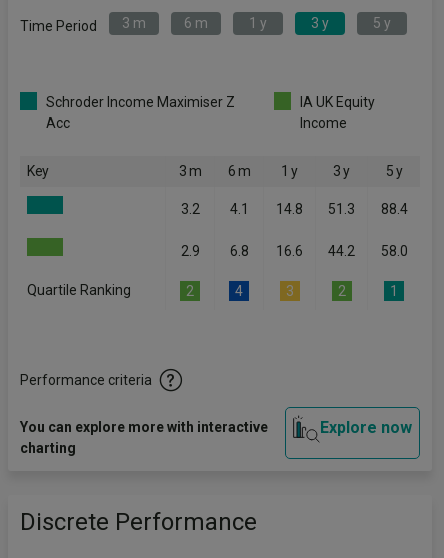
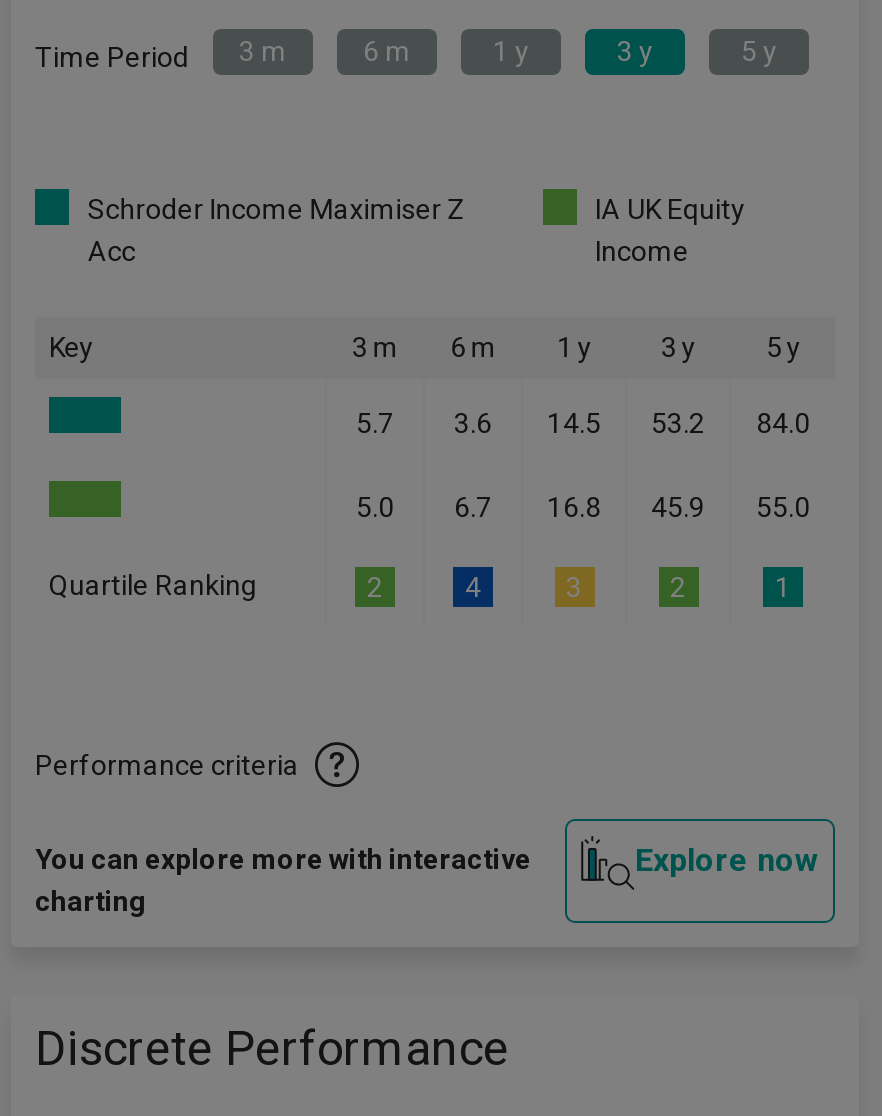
[180,201,199,217] 3.2 -> [356,407,394,439] 5.7
[229,201,248,217] 4.1 -> [454,407,492,439] 3.6
[276,201,303,217] 14.8 -> [547,407,601,439] 14.5
[328,201,355,217] 51.3 -> [651,407,705,439] 53.2
[380,201,407,217] 88.4 -> [756,407,810,439] 84.0
[180,243,199,259] 2.9 -> [356,491,394,523] 5.0
[229,243,248,259] 6.8 -> [454,491,492,523] 6.7
[276,243,303,259] 16.6 -> [547,491,601,523] 16.8
[328,243,355,259] 44.2 -> [651,491,705,523] 45.9
[380,243,407,259] 58.0 -> [756,491,810,523] 55.0

